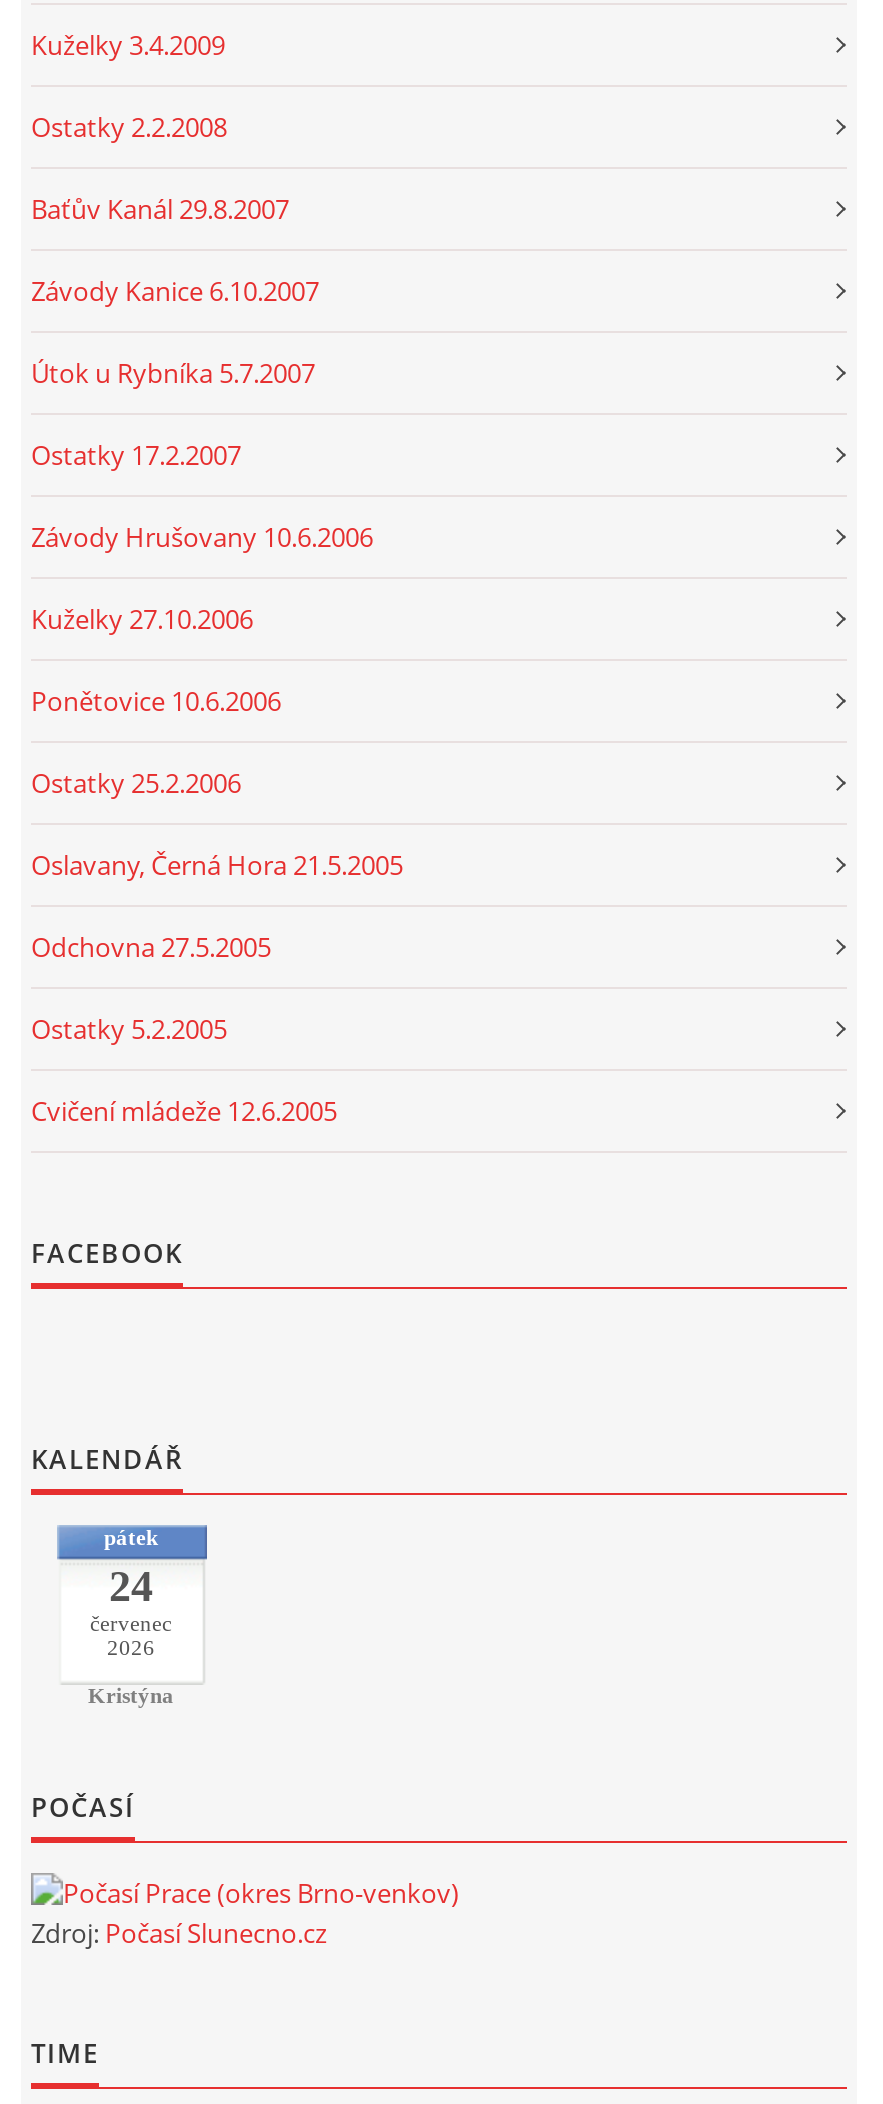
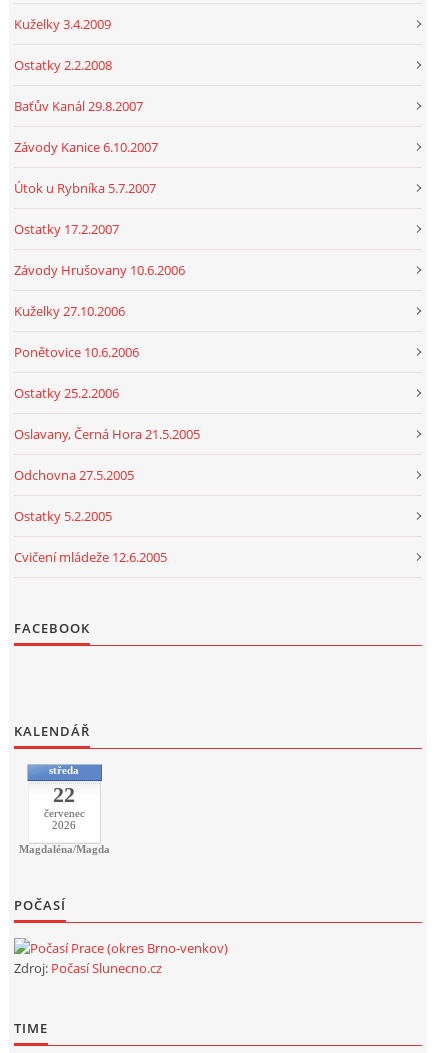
[104,1524,158,1610] pátek | 24 -> [49,763,79,806] středa | 22
[88,1682,174,1706] Kristýna -> [18,842,109,854] Magdaléna/Magda

